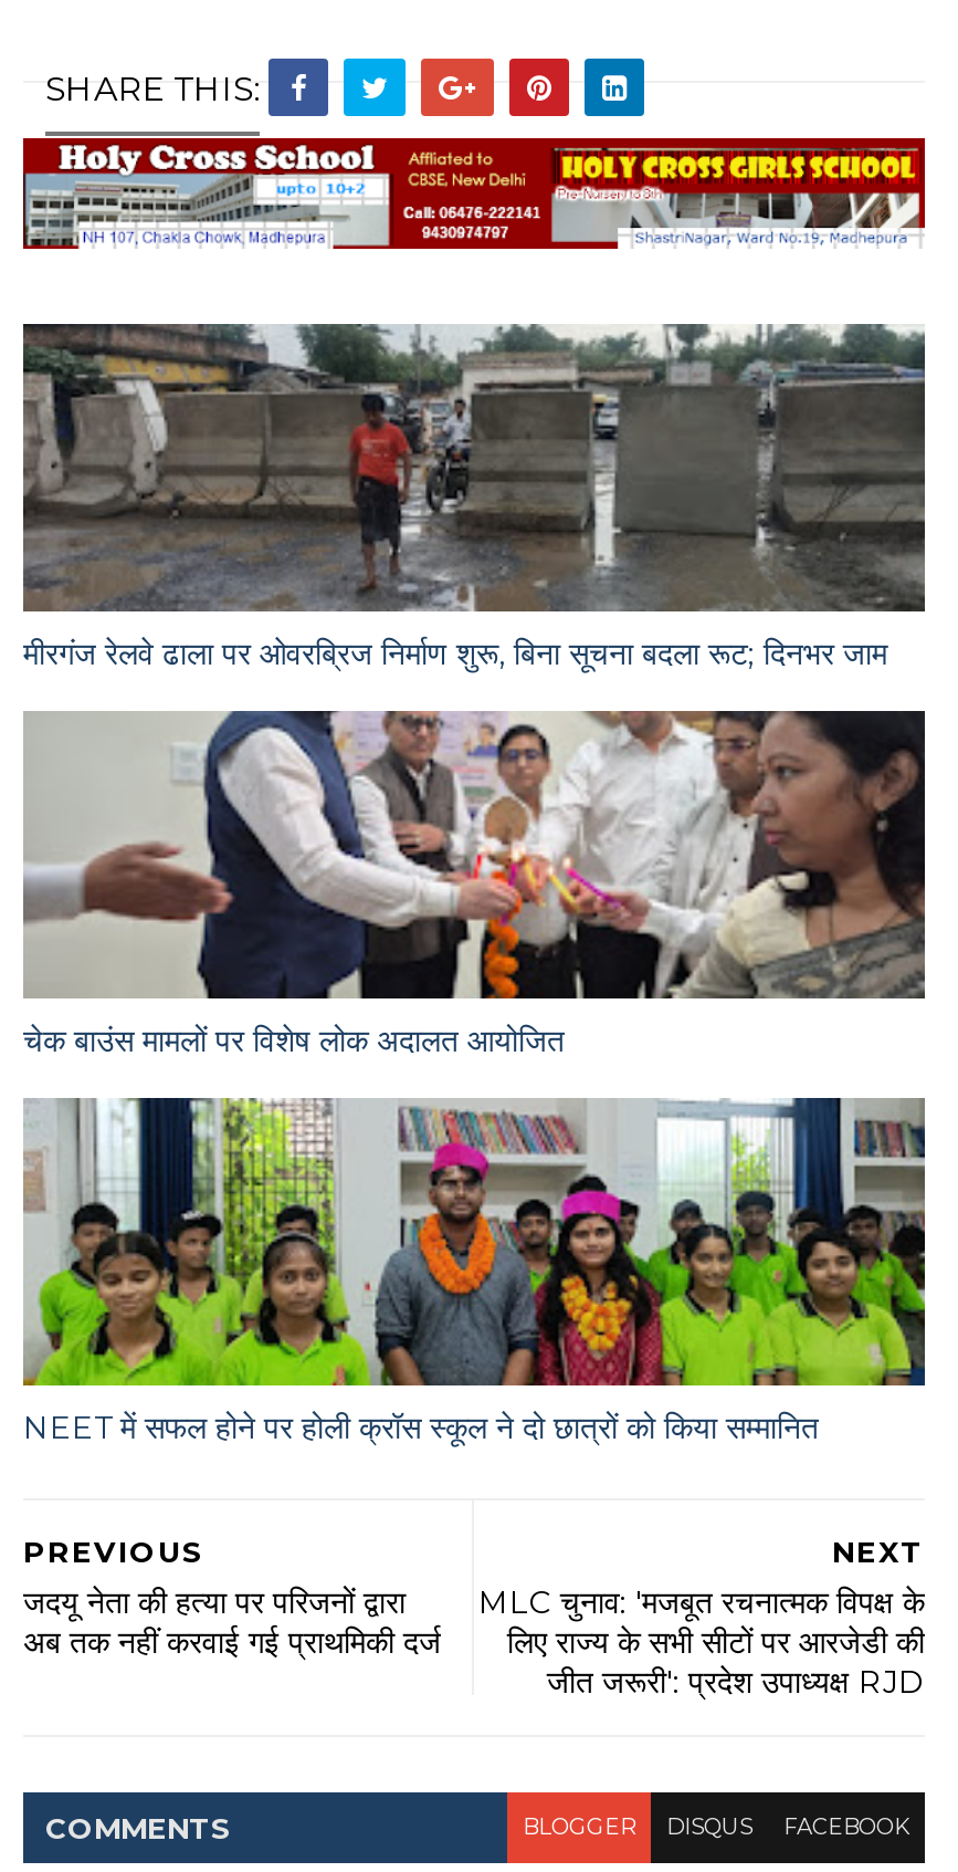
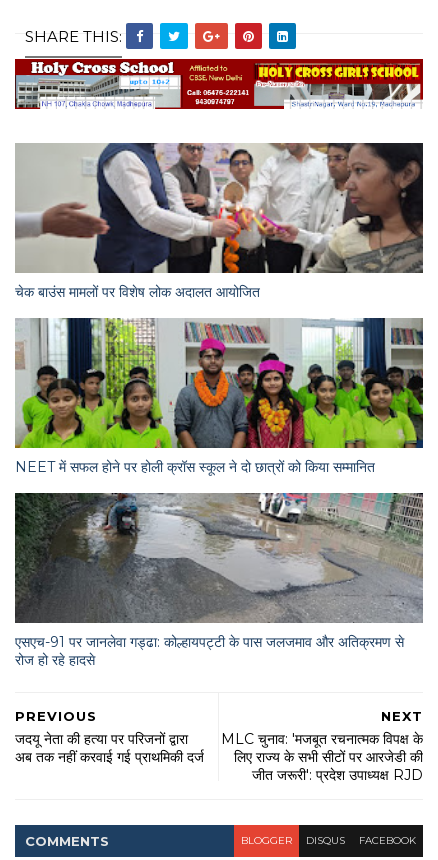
[23,324,925,673] [image] | मीरगंज रेलवे ढाला पर ओवरब्रिज निर्माण शुरू, बिना सूचना बदला रूट; दिनभर जाम -> none
moved [21,707,929,1447] -> [14,141,425,476]: [image] | चेक बाउंस मामलों पर विशेष लोक अदालत आयोजित | NEET में सफल होने पर होली क्रॉस स्कूल ने दो छात्रों को किया सम्मानित
none -> [14,492,424,669] [image] | एसएच-91 पर जानलेवा गड्ढा: कोल्हायपट्टी के पास जलजमाव और अतिक्रमण से | रोज हो रहे हादसे

